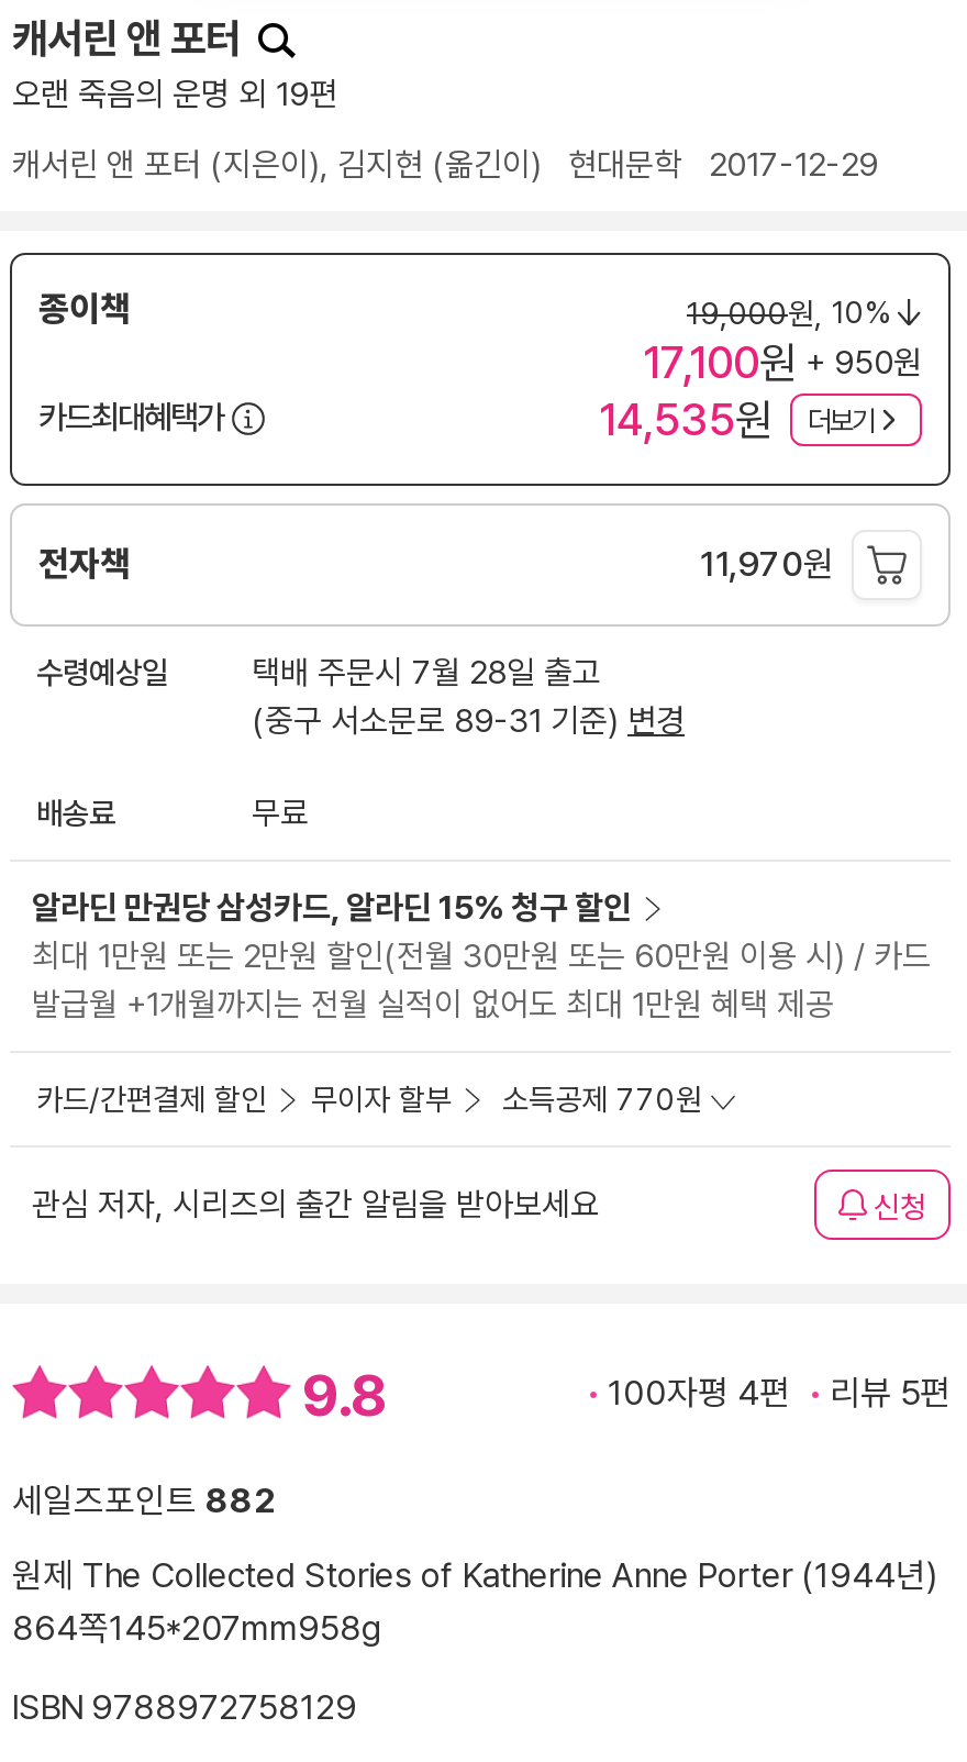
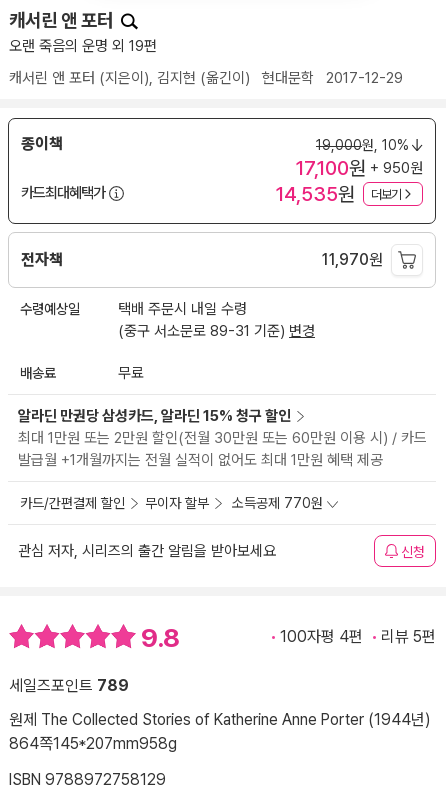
[252,654,601,693] 택배 주문시 7월 28일 출고 -> [118,300,247,318] 택배 주문시 내일 수령
[12,1479,276,1521] 세일즈포인트 882 -> [9,676,129,695] 세일즈포인트 789

